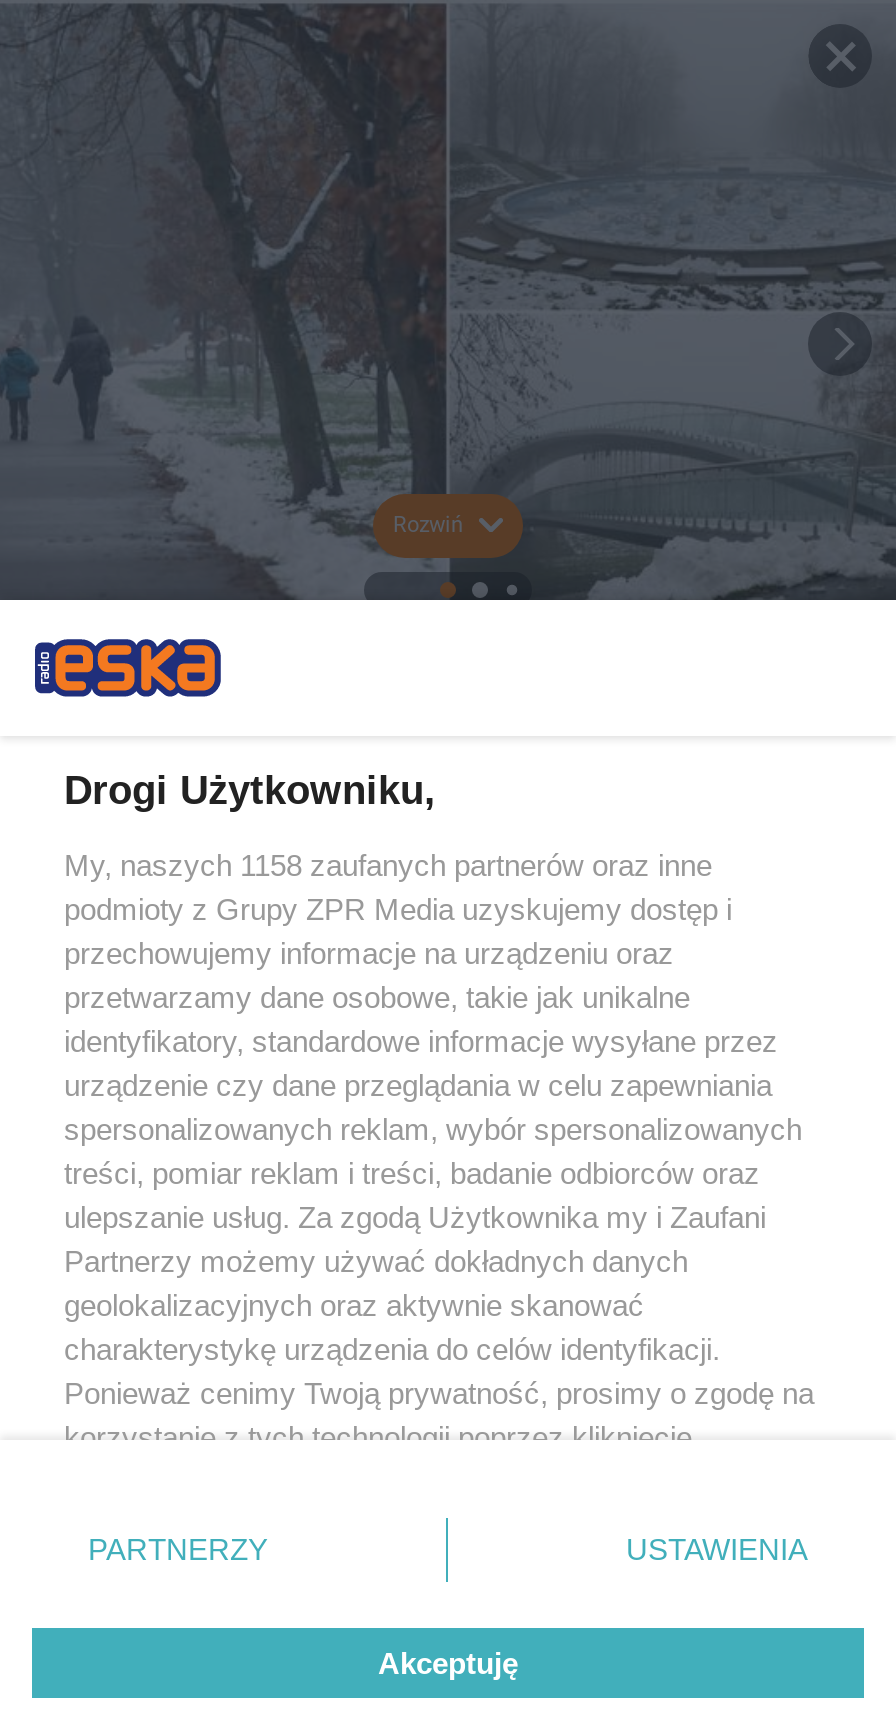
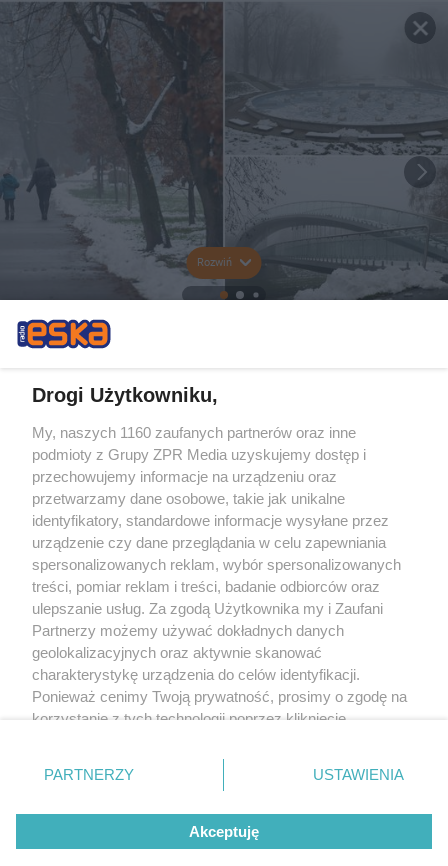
[64,848,712,882] My, naszych 1158 zaufanych partnerów oraz inne -> [32,424,356,441] My, naszych 1160 zaufanych partnerów oraz inne

